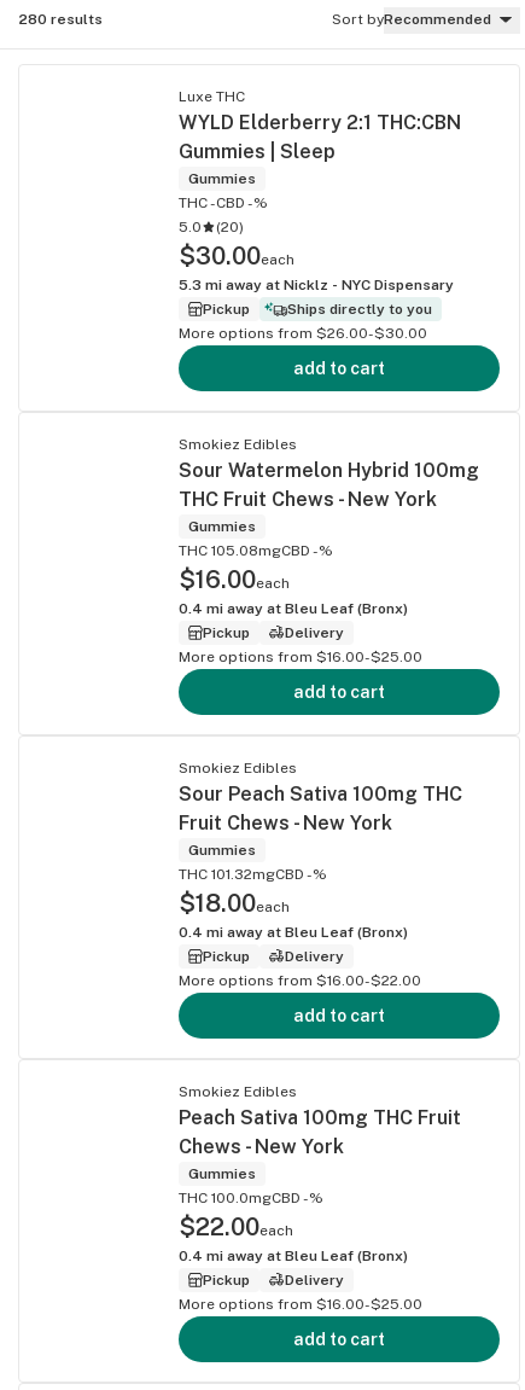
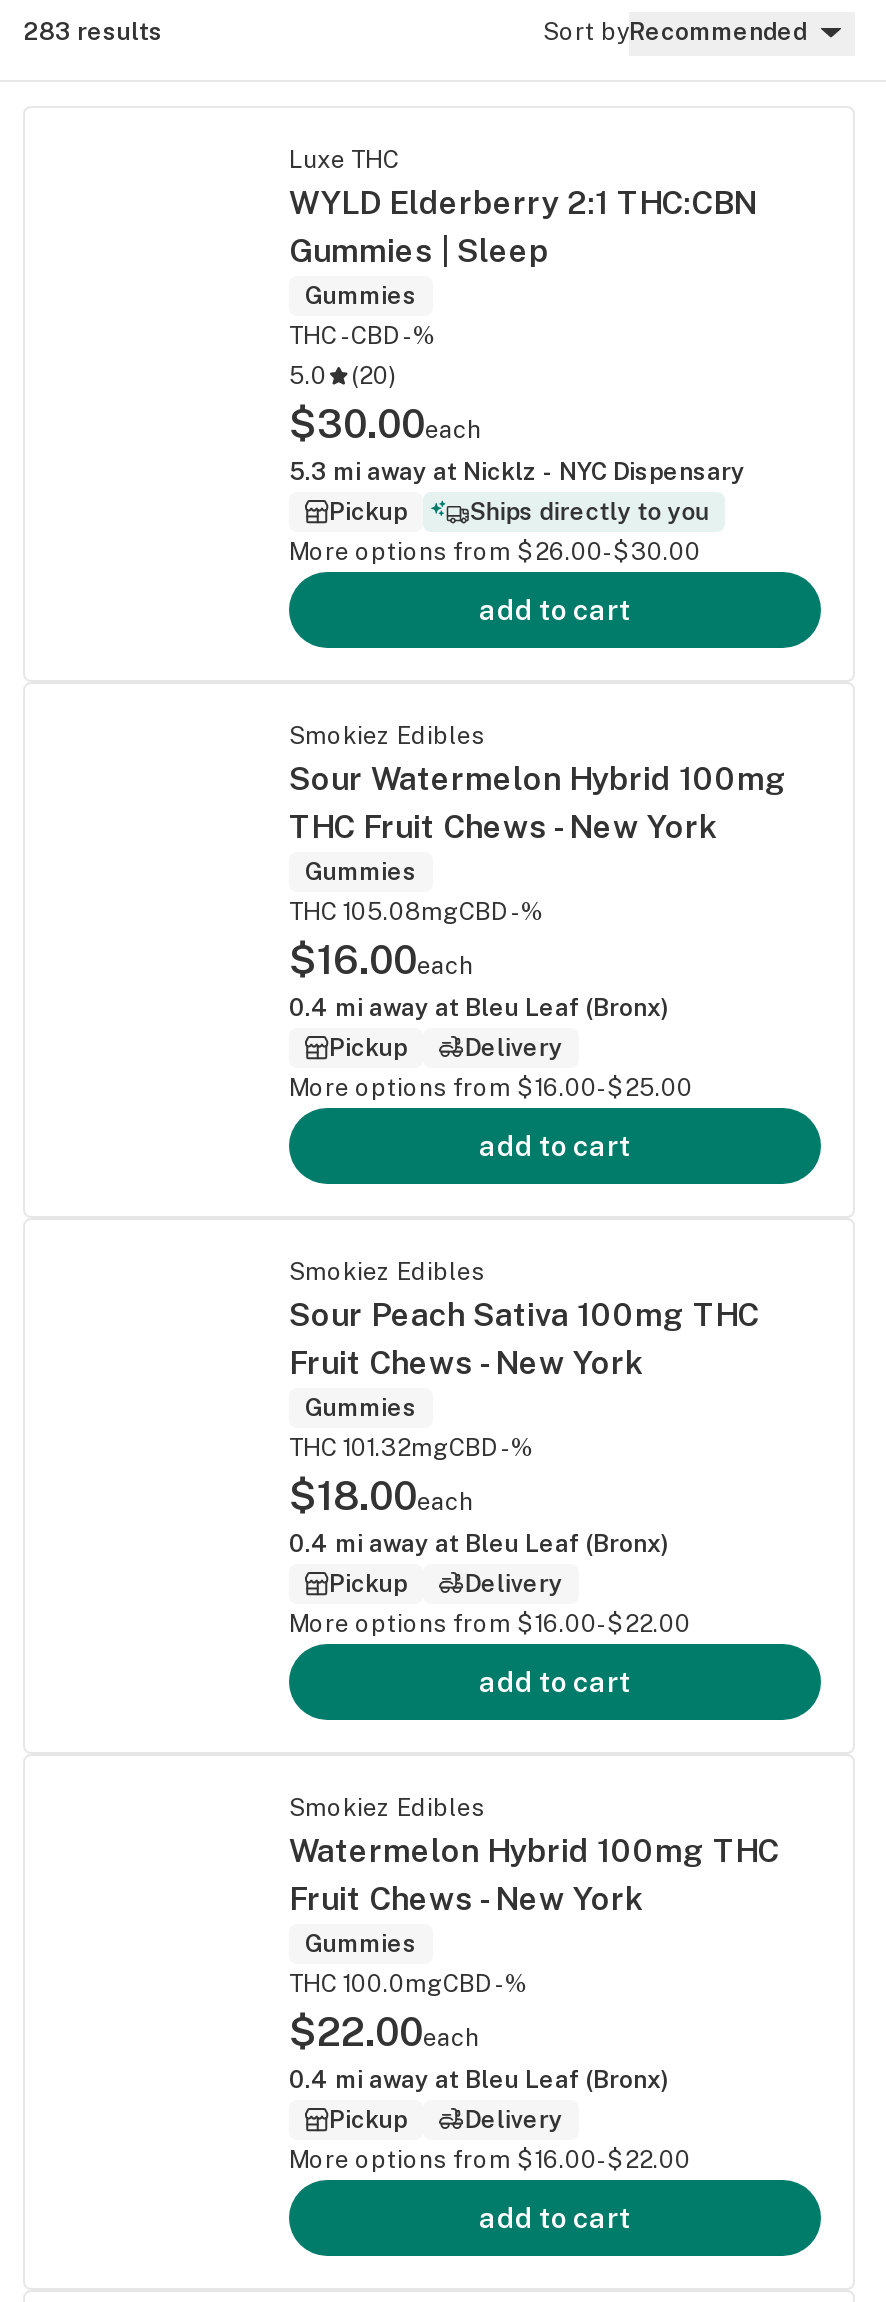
[18,11,103,28] 280 results -> [23,18,163,46] 283 results
[179,1106,461,1158] Peach Sativa 100mg THC Fruit | Chews - New York -> [289,1831,779,1917] Watermelon Hybrid 100mg THC | Fruit Chews - New York
[179,1295,422,1312] More options from $16.00-$25.00 -> [289,2145,691,2173] More options from $16.00-$22.00

